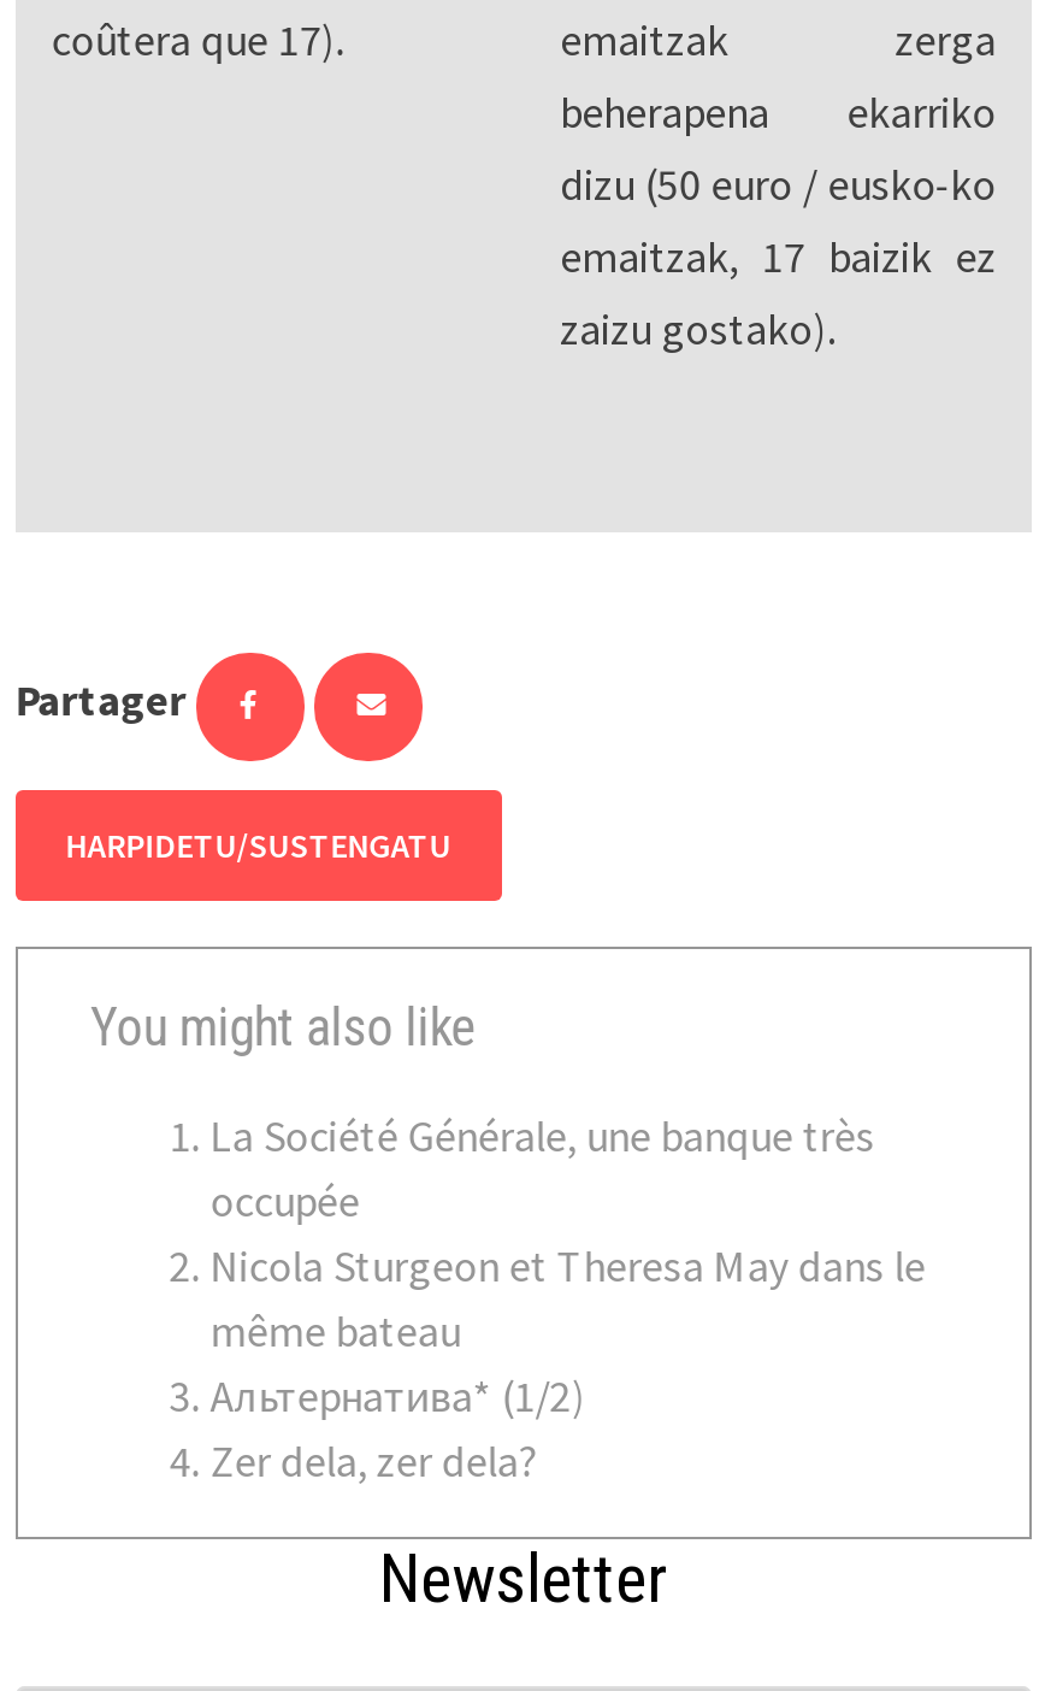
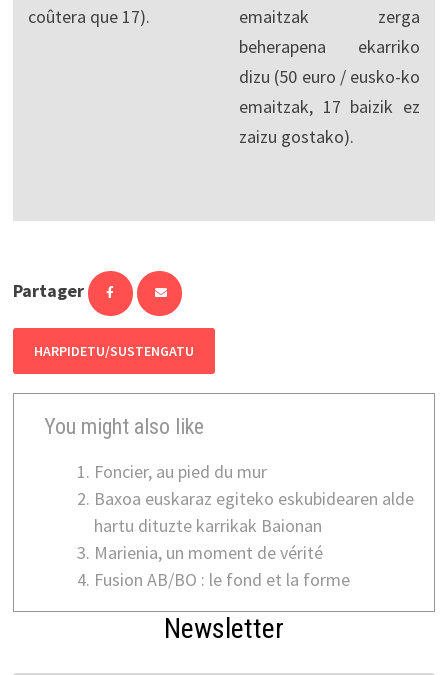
[210,1107,925,1488] La Société Générale, une banque très | occupée | Nicola Sturgeon et Theresa May dans le | même bateau | Aльтернатива* (1/2) | Zer dela, zer dela? -> [94,460,414,591] Foncier, au pied du mur | Baxoa euskaraz egiteko eskubidearen alde | hartu dituzte karrikak Baionan | Marienia, un moment de vérité | Fusion AB/BO : le fond et la forme

